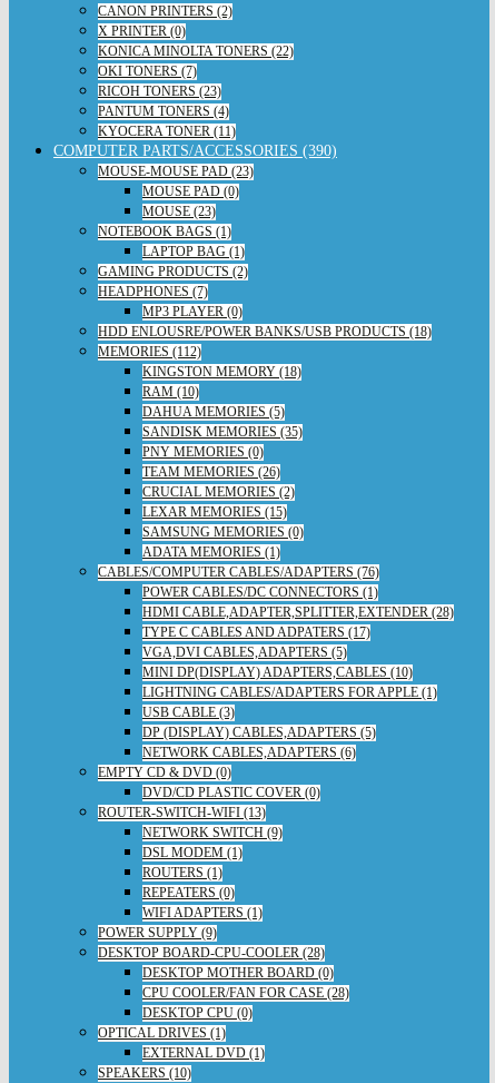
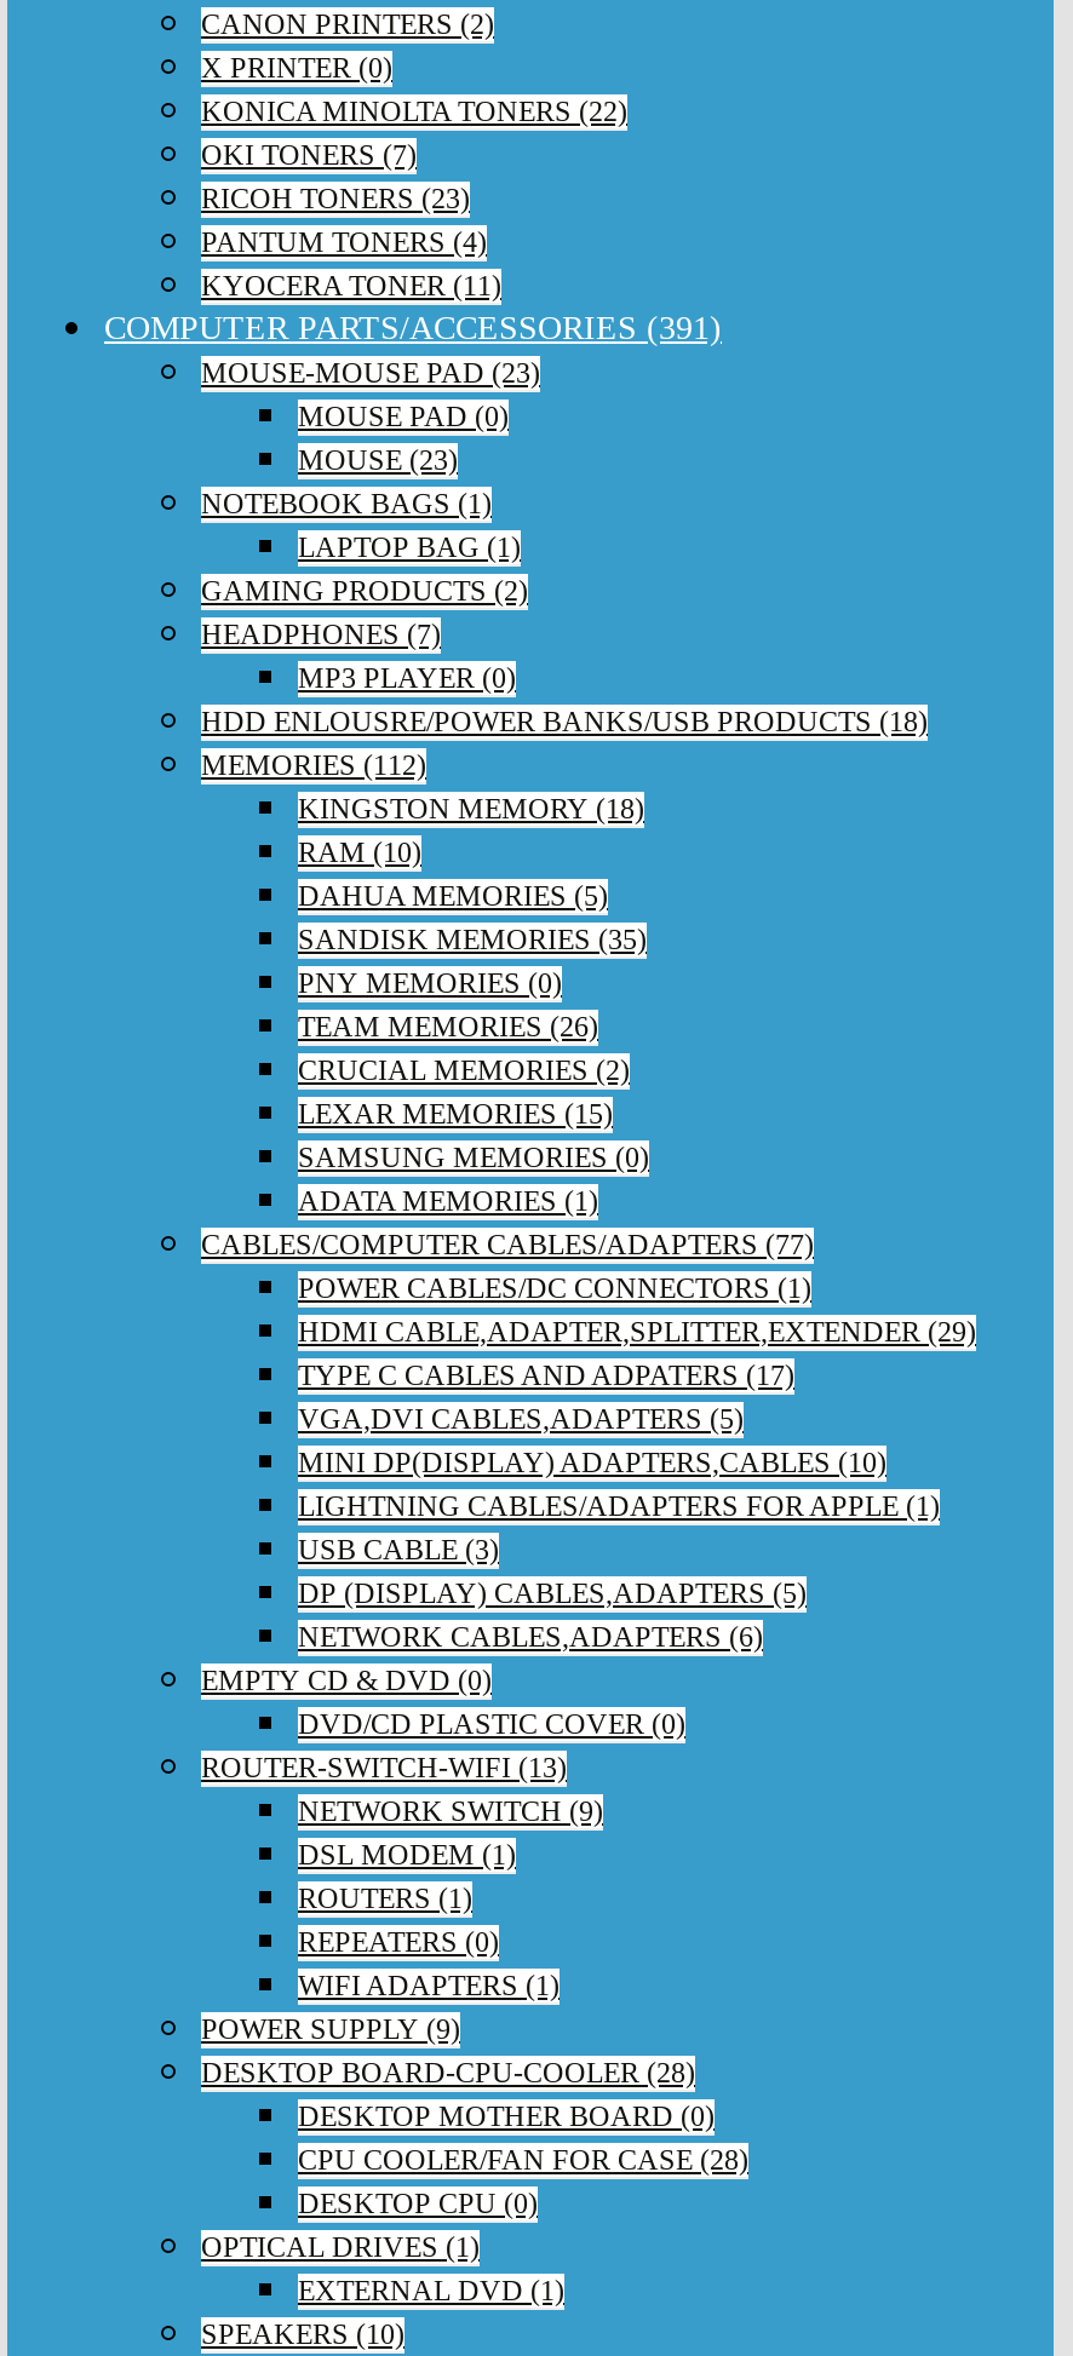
[53,143,337,159] COMPUTER PARTS/ACCESSORIES (390) -> [104,310,722,346] COMPUTER PARTS/ACCESSORIES (391)
[98,564,379,580] CABLES/COMPUTER CABLES/ADAPTERS (76) -> [201,1228,814,1262] CABLES/COMPUTER CABLES/ADAPTERS (77)
[142,604,454,620] HDMI CABLE,ADAPTER,SPLITTER,EXTENDER (28) -> [298,1315,976,1349] HDMI CABLE,ADAPTER,SPLITTER,EXTENDER (29)

